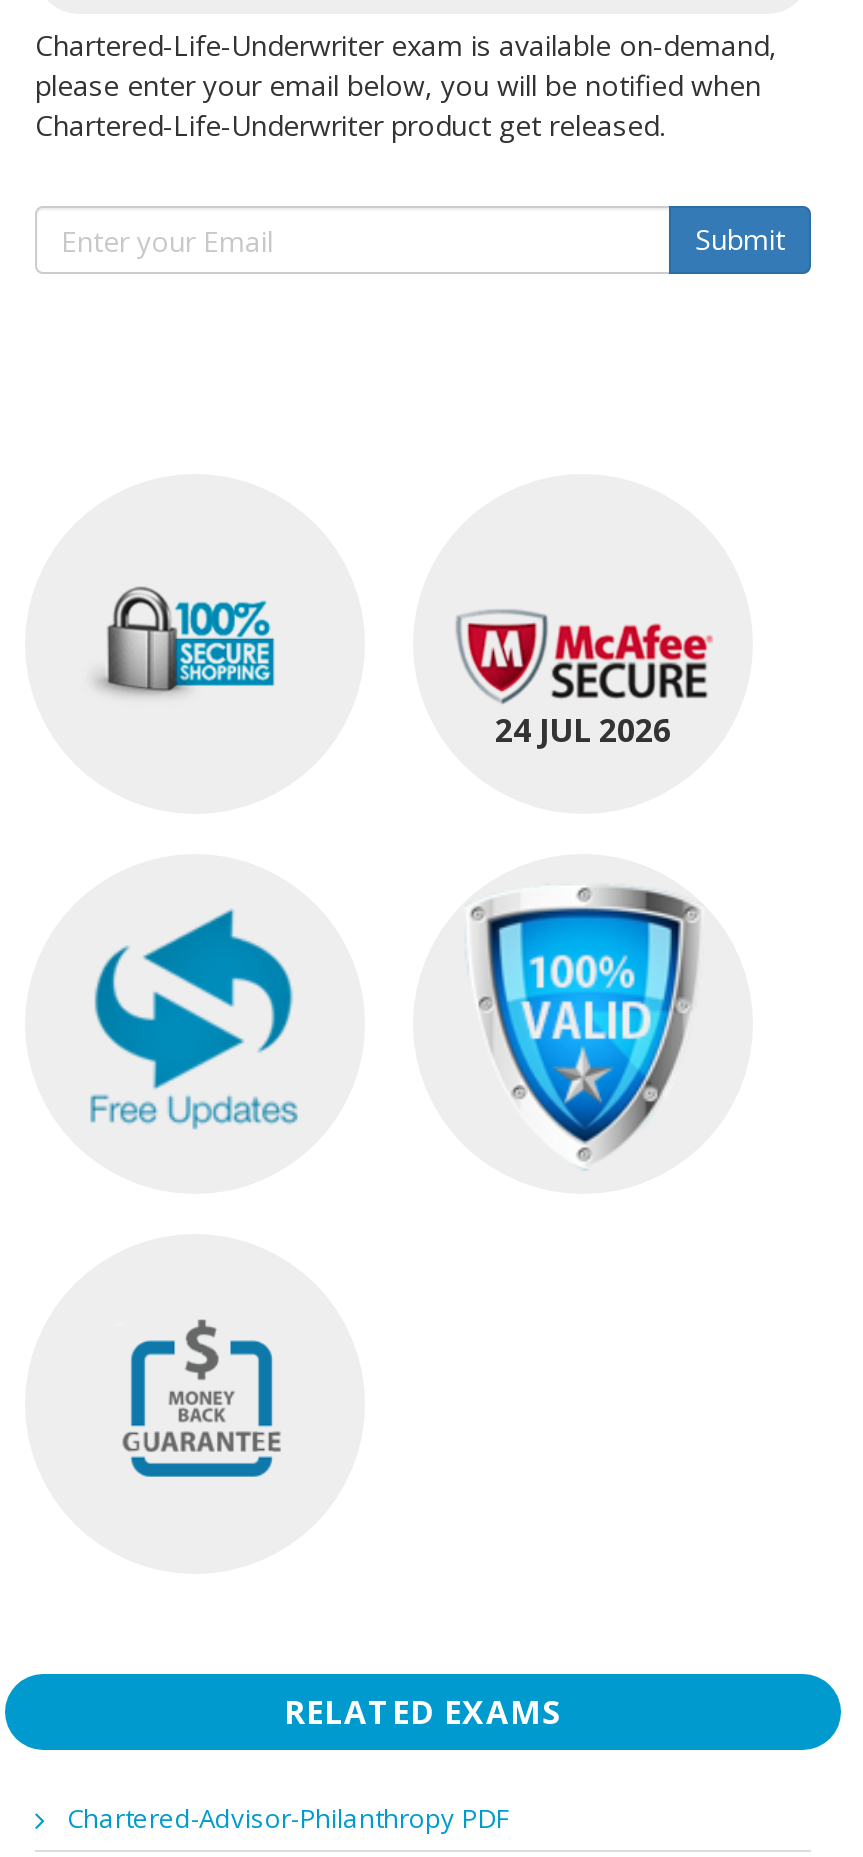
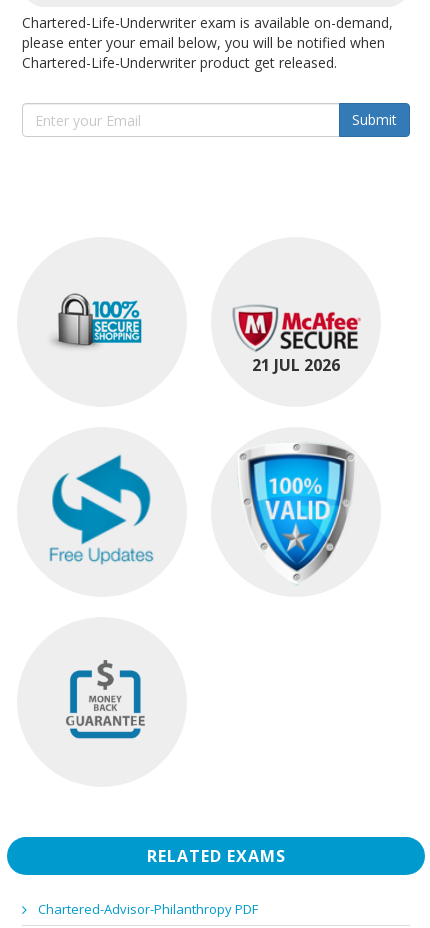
[495,707,671,751] 24 JUL 2026 -> [252,354,340,376] 21 JUL 2026

